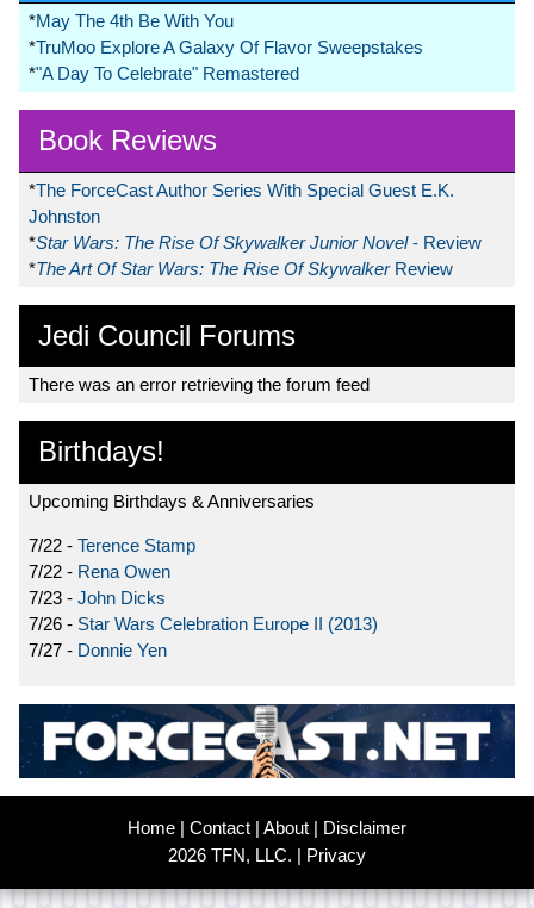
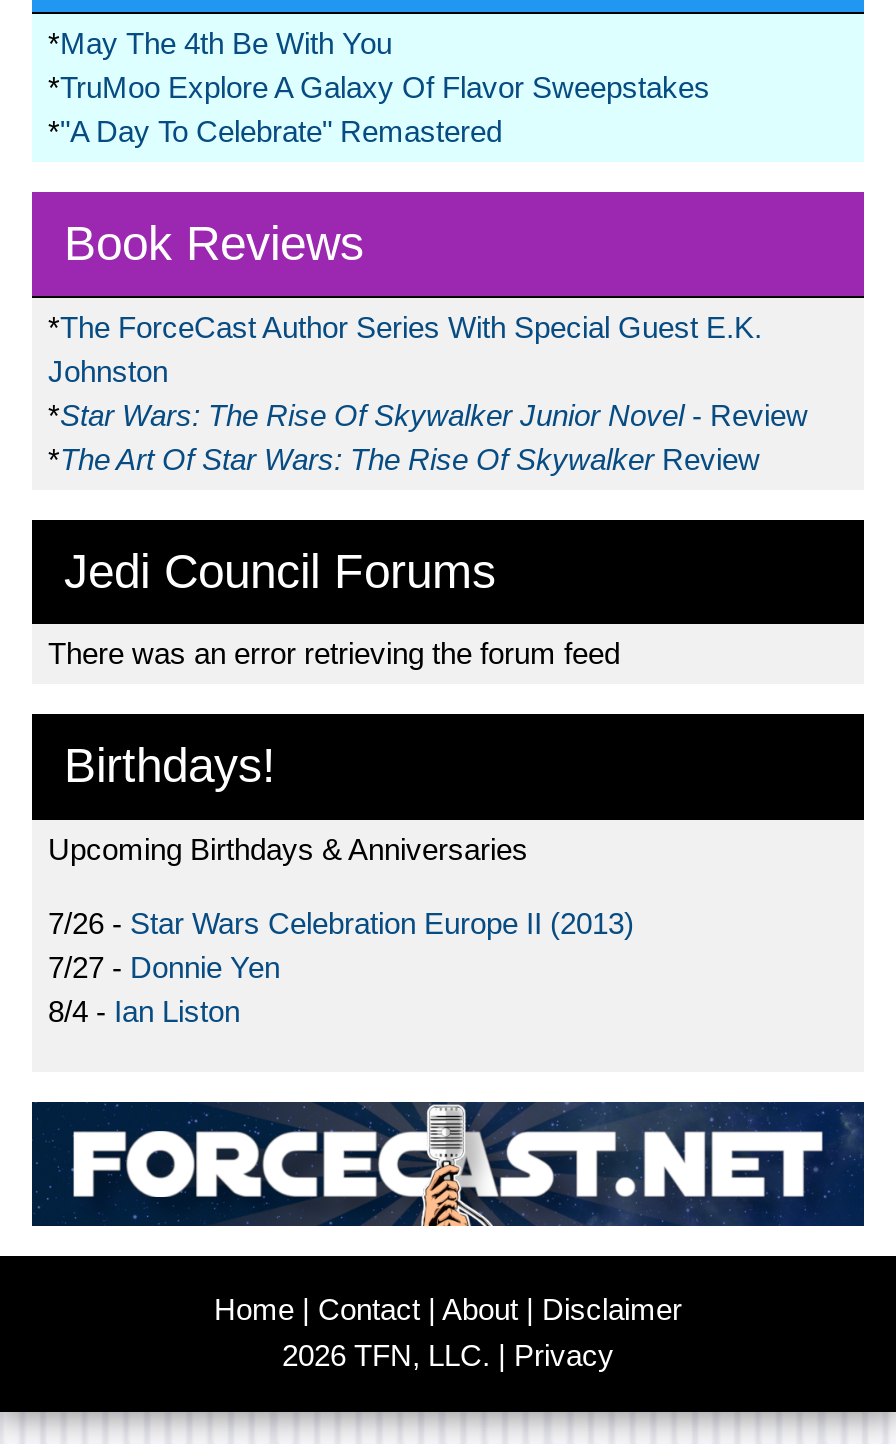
[29,535,195,607] 7/22 - Terence Stamp | 7/22 - Rena Owen | 7/23 - John Dicks -> none
moved [29,613,378,660] -> [48,906,634,984]: 7/26 - Star Wars Celebration Europe II (2013) | 7/27 - Donnie Yen
none -> [48,994,240,1028] 8/4 - Ian Liston

